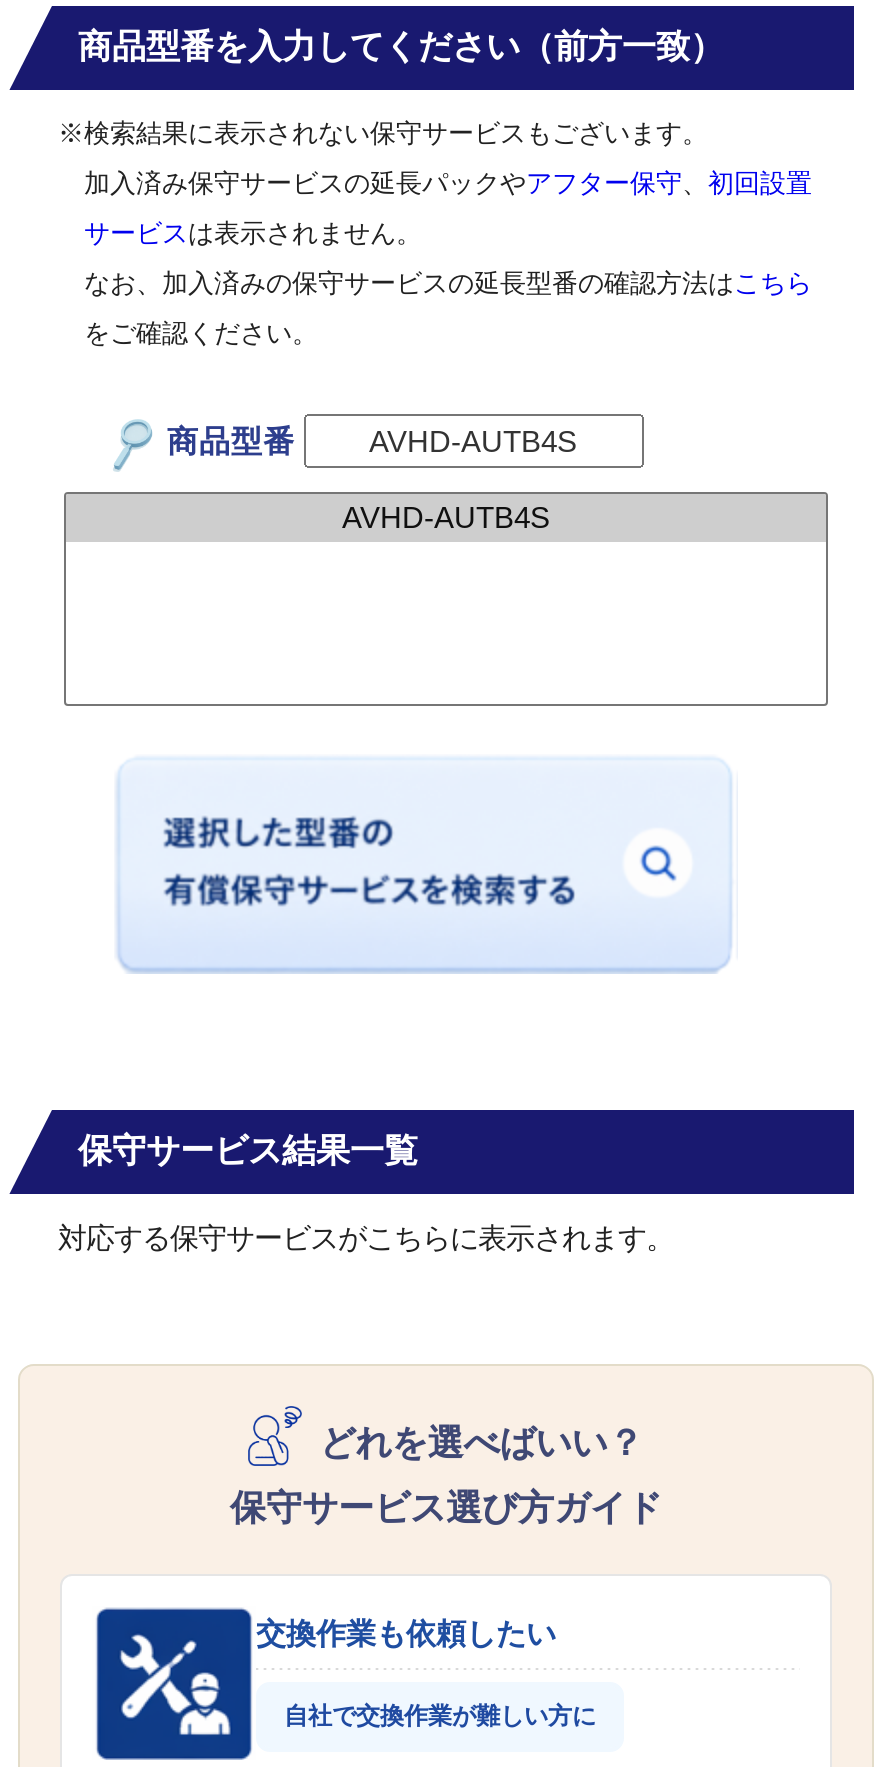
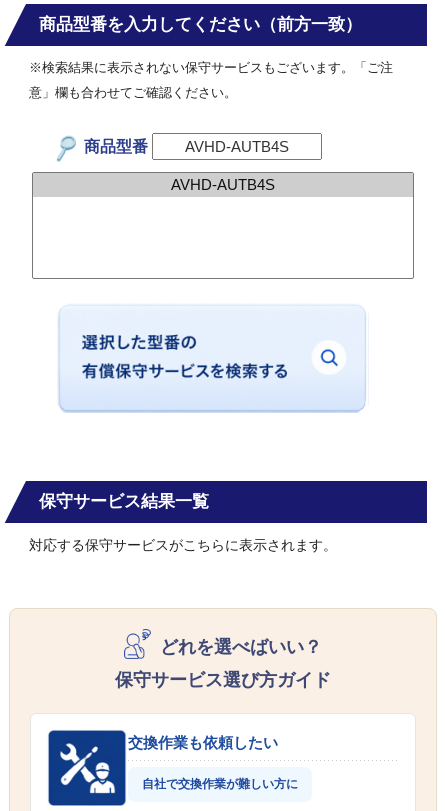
[58,117,812,347] ※検索結果に表示されない保守サービスもございます。 | 加入済み保守サービスの延長パックやアフター保守、初回設置 | サービスは表示されません。 | なお、加入済みの保守サービスの延長型番の確認方法はこちら | をご確認ください。 -> [29,60,393,100] ※検索結果に表示されない保守サービスもございます。「ご注 | 意」欄も合わせてご確認ください。

